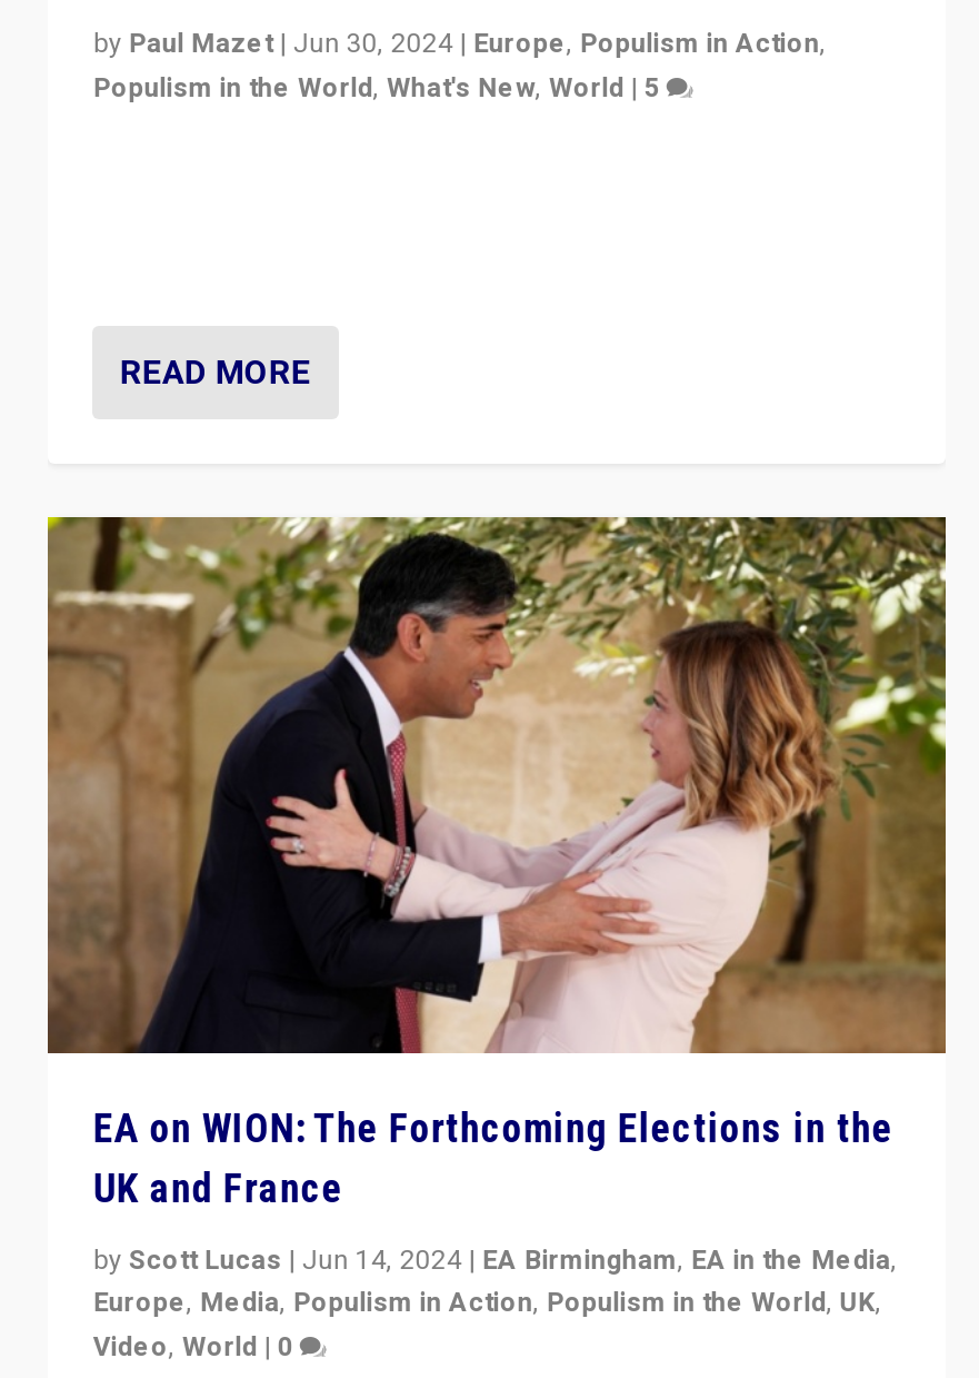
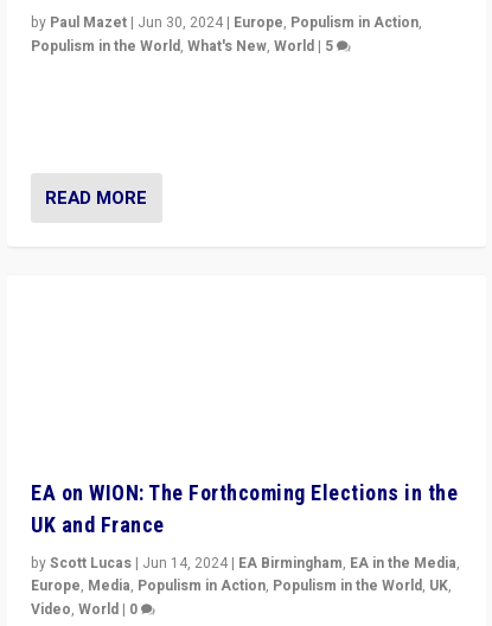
[46,514,948,1057] [image] -> none

